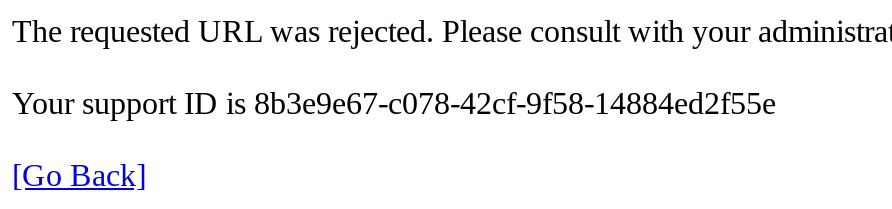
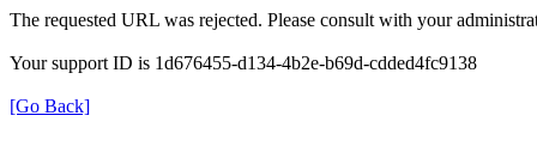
[12,86,776,120] Your support ID is 8b3e9e67-c078-42cf-9f58-14884ed2f55e -> [10,53,477,73] Your support ID is 1d676455-d134-4b2e-b69d-cdded4fc9138

